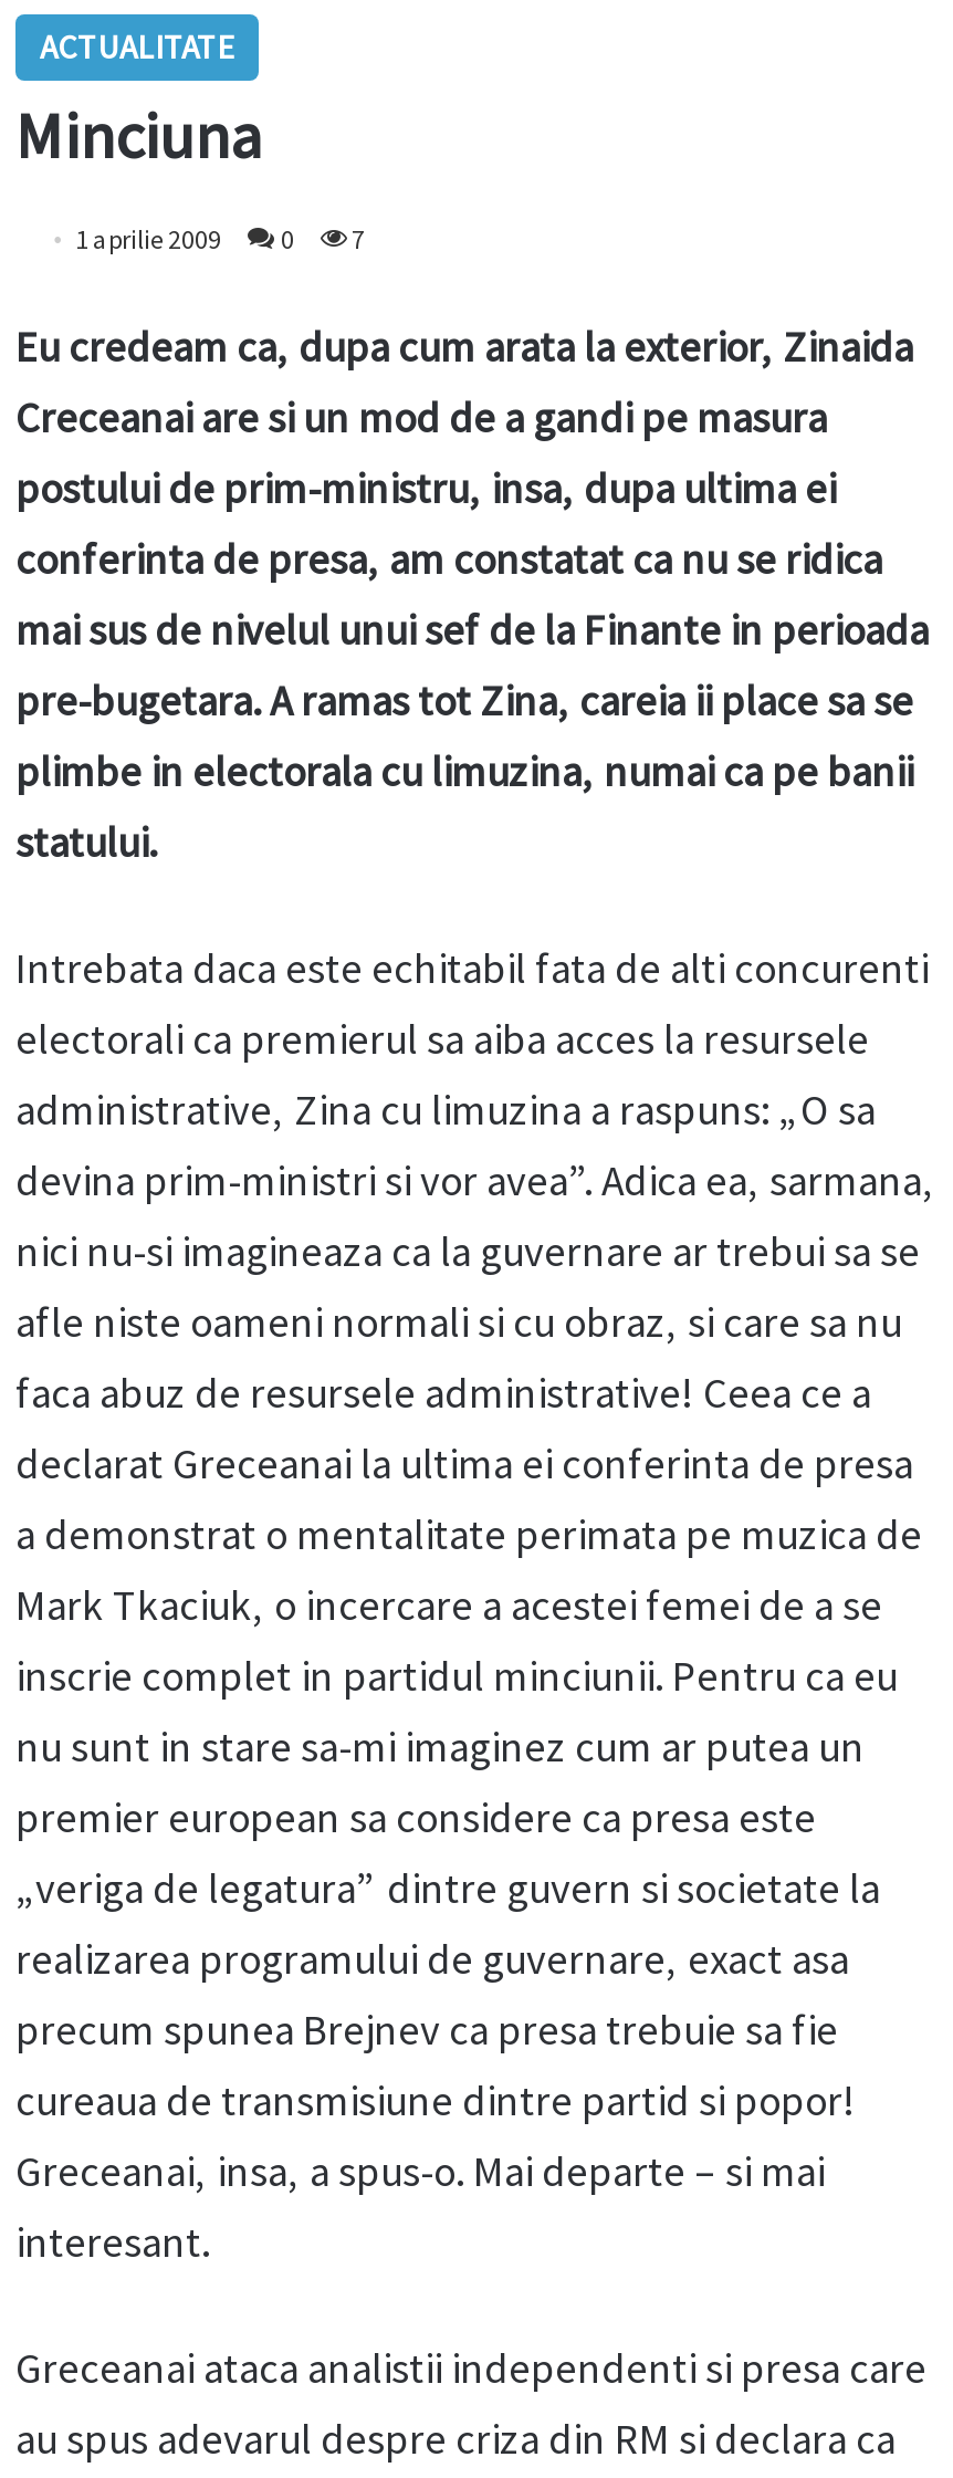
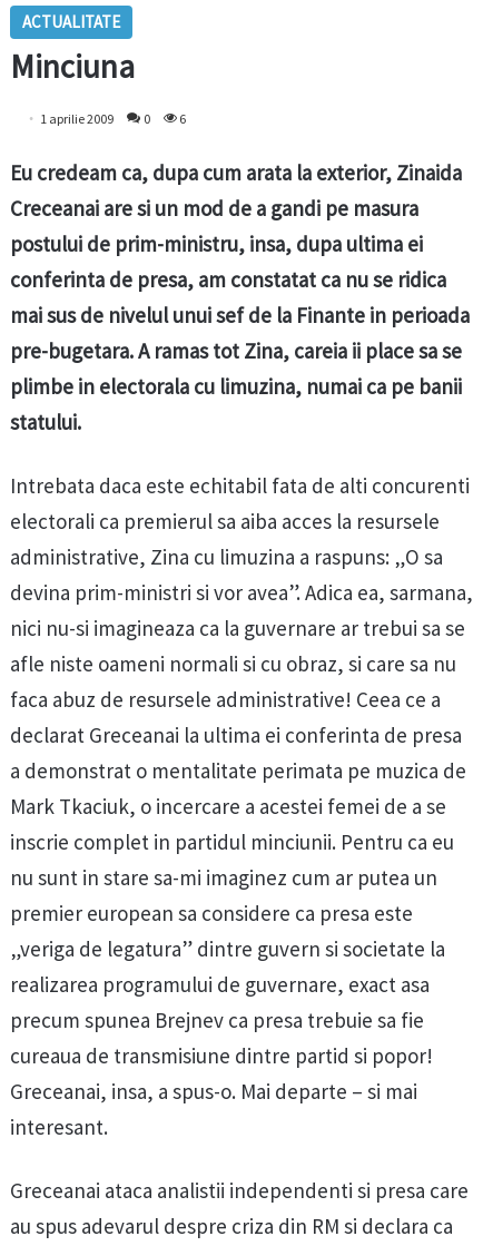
[75,223,365,256] 1 aprilie 2009 0 7 -> [40,111,186,127] 1 aprilie 2009 0 6

